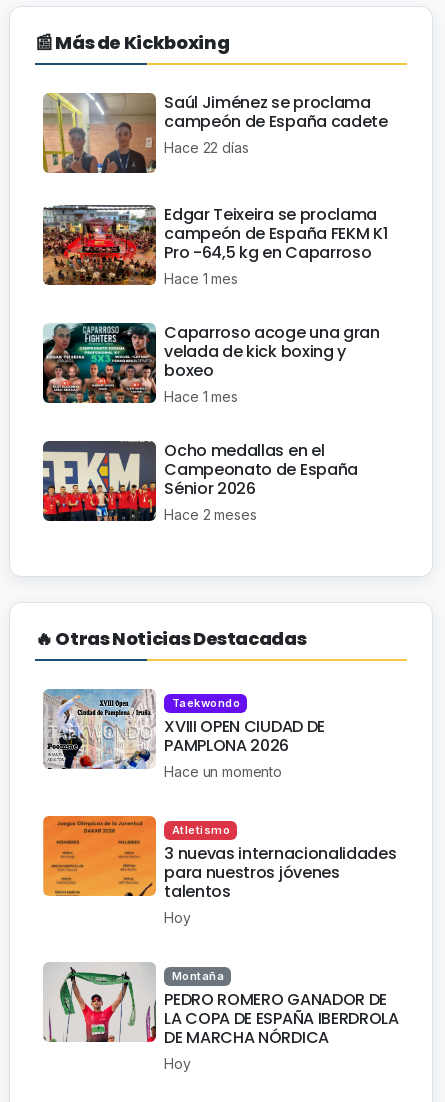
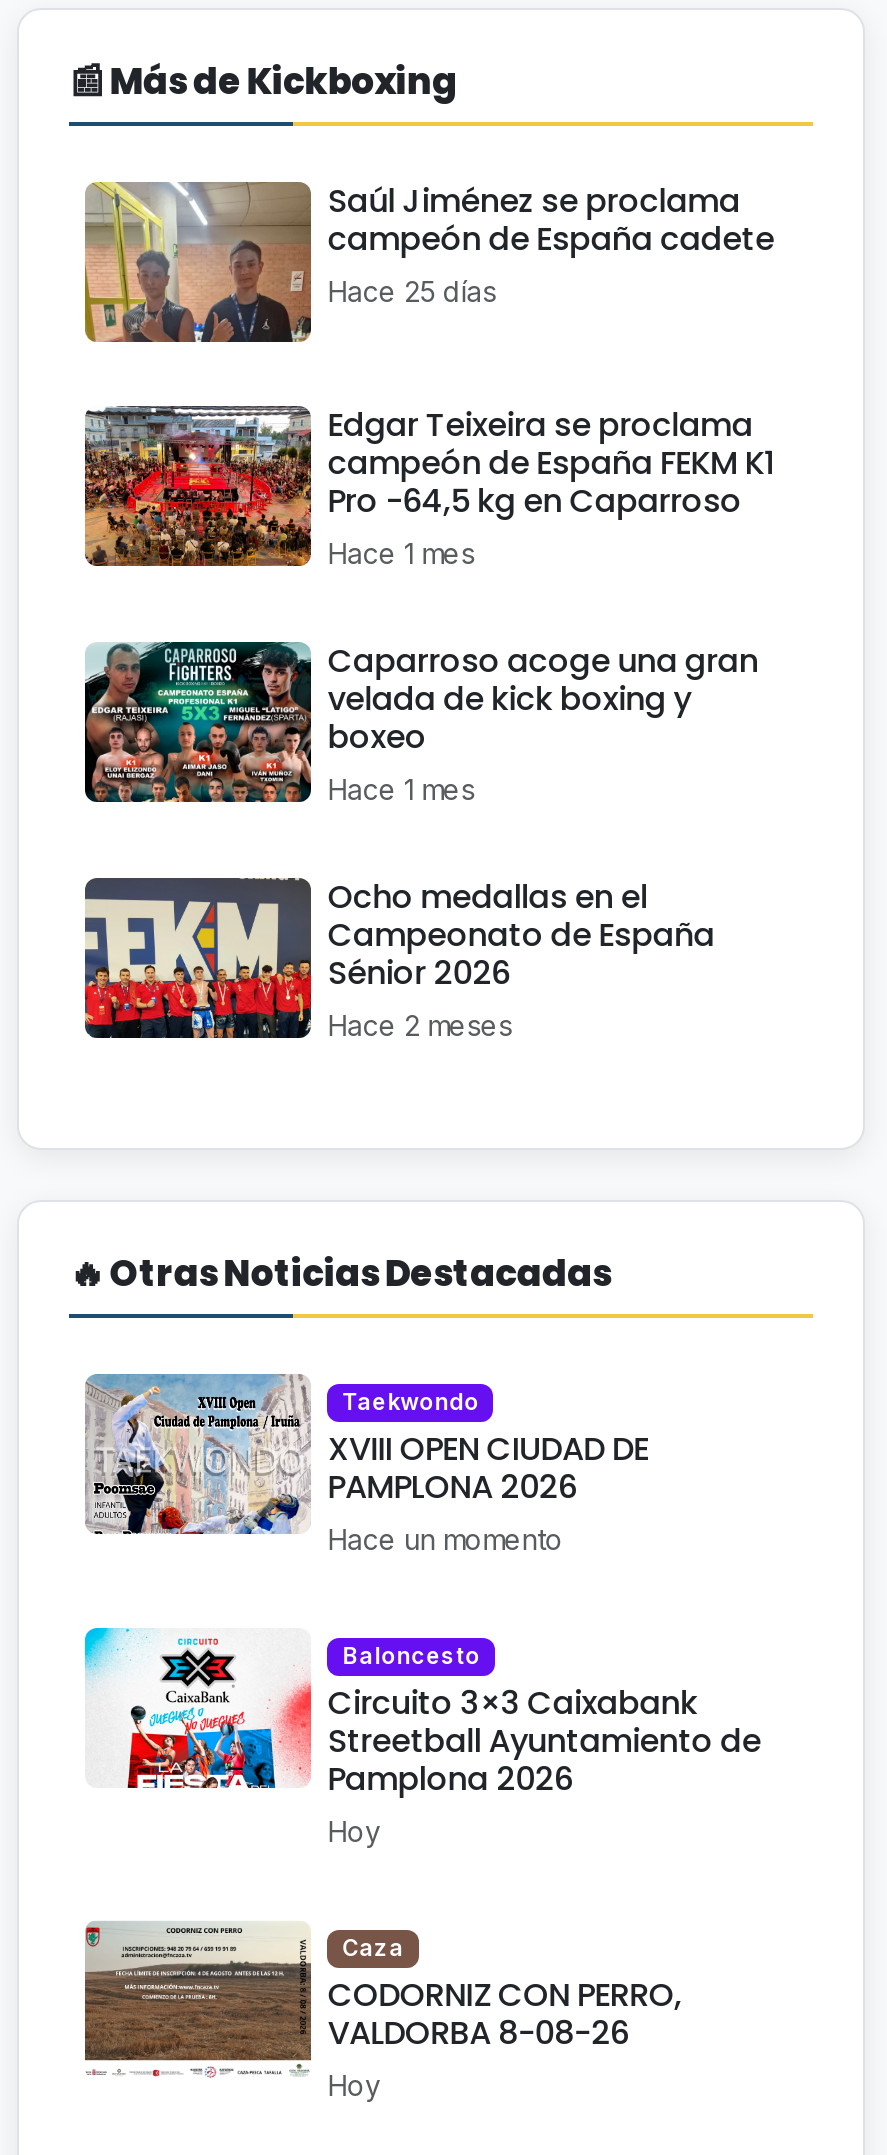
[164,139,248,156] Hace 22 días -> [328,274,496,308] Hace 25 días
[42,815,396,903] [image] | Atletismo | 3 nuevas internacionalidades | para nuestros jóvenes | talentos -> [83,1626,761,1802] [image] | Baloncesto | Circuito 3×3 Caixabank | Streetball Ayuntamiento de | Pamplona 2026
[43,962,399,1049] [image] | Montaña | PEDRO ROMERO GANADOR DE | LA COPA DE ESPAÑA IBERDROLA | DE MARCHA NÓRDICA -> [83,1922,681,2078] [image] | Caza | CODORNIZ CON PERRO, | VALDORBA 8-08-26

